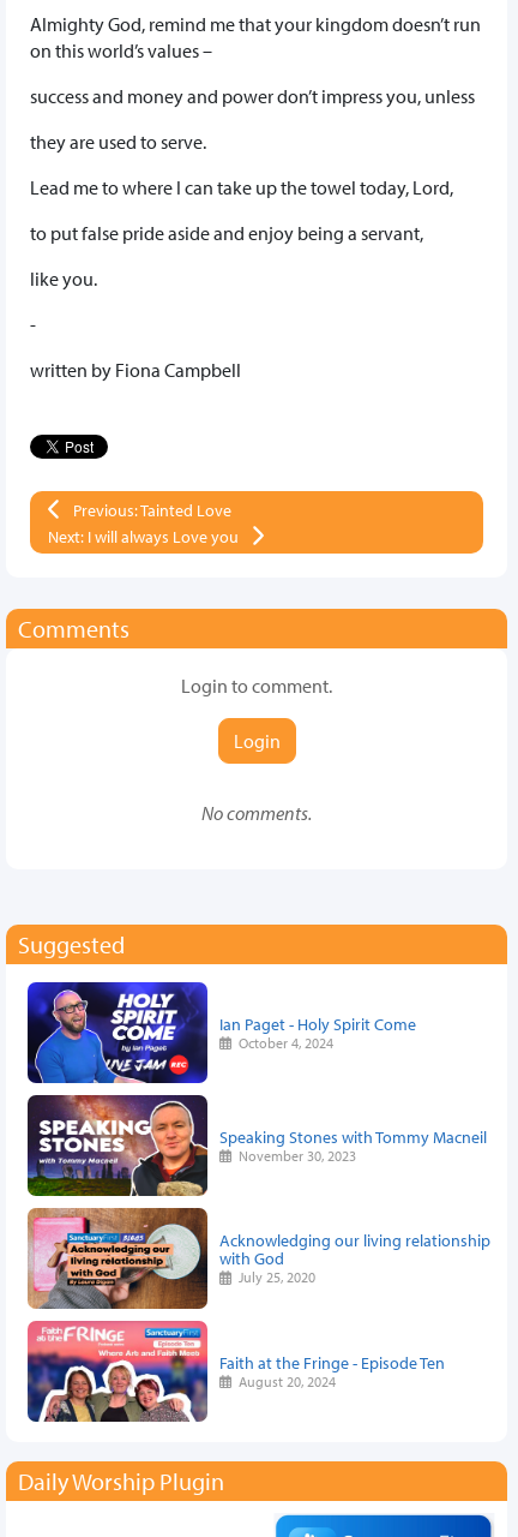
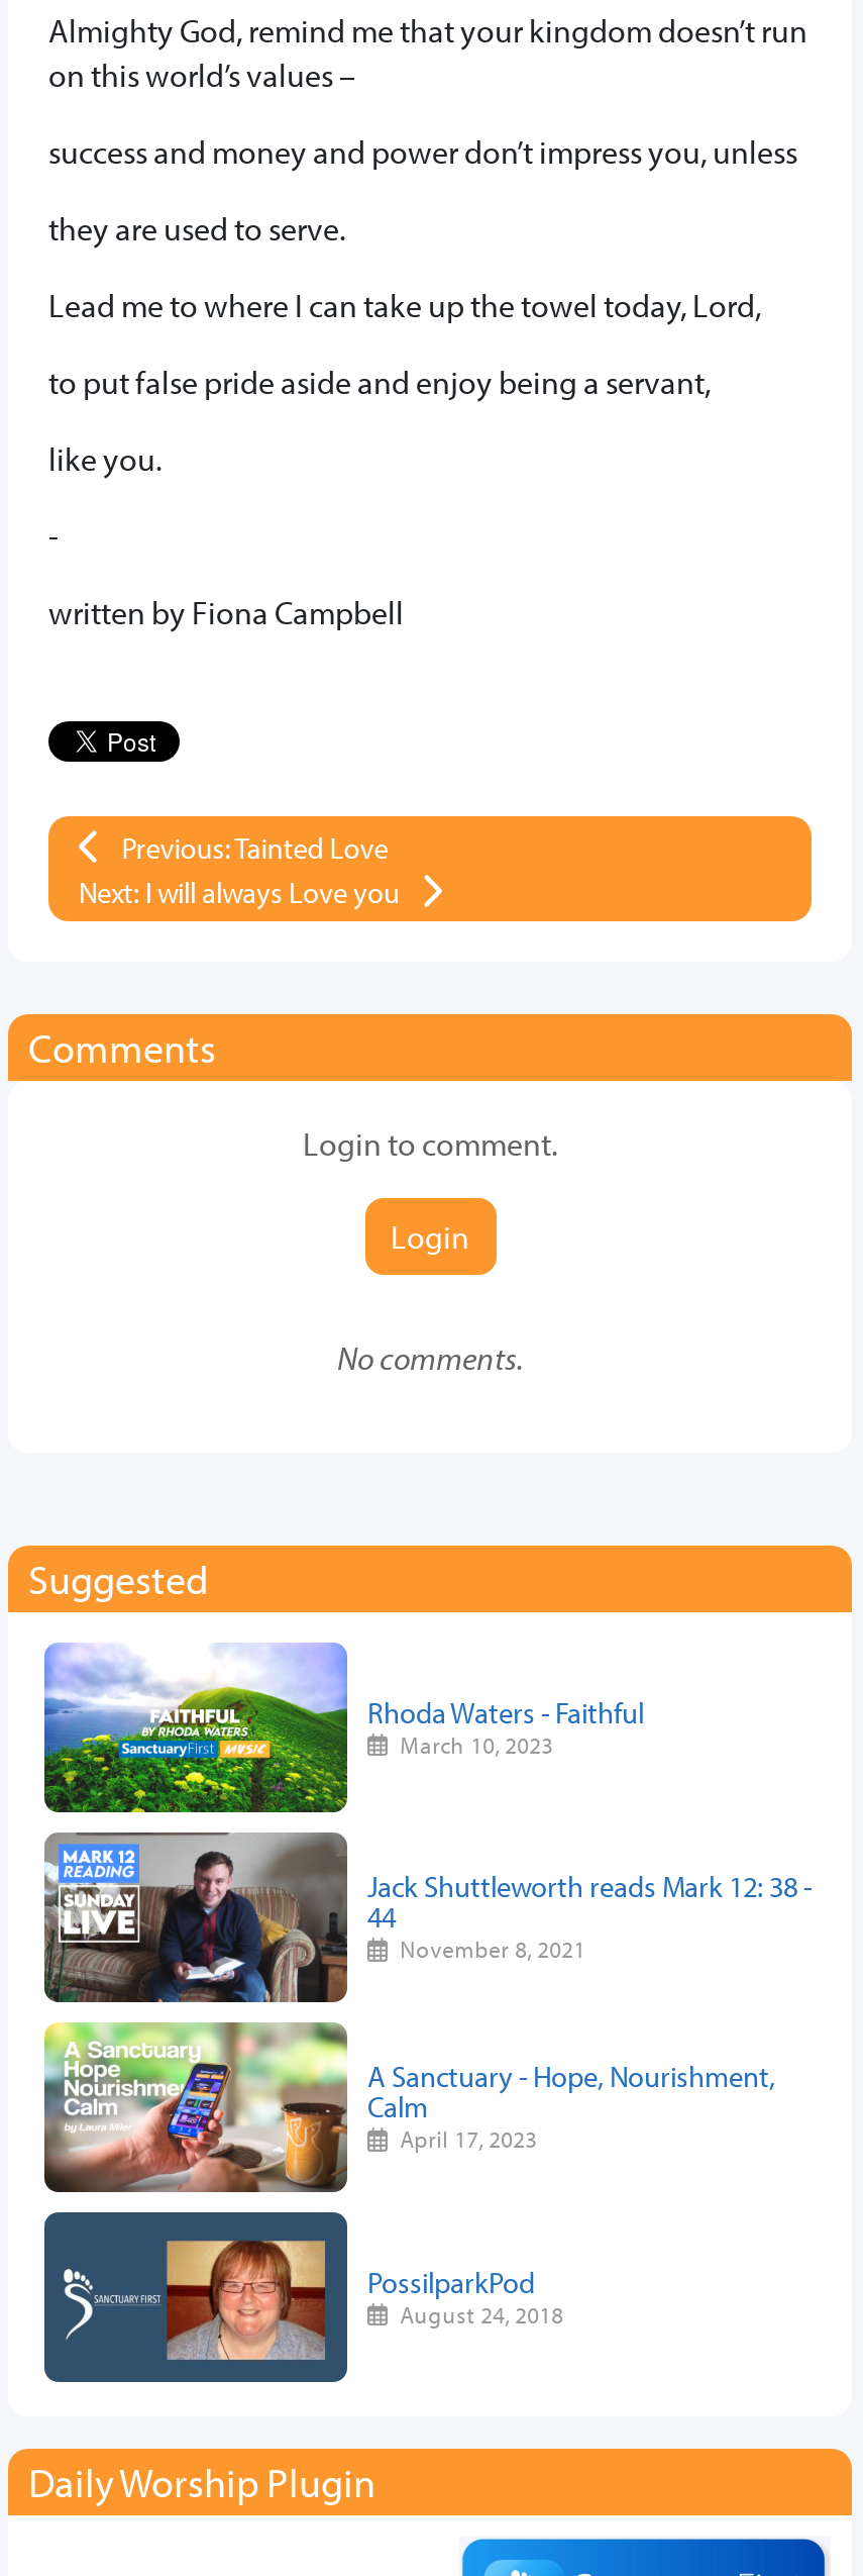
[26,981,416,1084] [image] | Ian Paget - Holy Spirit Come | October 4, 2024 -> [42,1643,644,1814] [image] | Rhoda Waters - Faithful | March 10, 2023
[26,1094,487,1197] [image] | Speaking Stones with Tommy Macneil | November 30, 2023 -> [42,1830,812,2004] [image] | Jack Shuttleworth reads Mark 12: 38 - | 44 | November 8, 2021
[26,1207,490,1310] [image] | Acknowledging our living relationship | with God | July 25, 2020 -> [42,2020,775,2194] [image] | A Sanctuary - Hope, Nourishment, | Calm | April 17, 2023
[26,1320,445,1423] [image] | Faith at the Fringe - Episode Ten | August 20, 2024 -> [42,2210,563,2384] [image] | PossilparkPod | August 24, 2018

